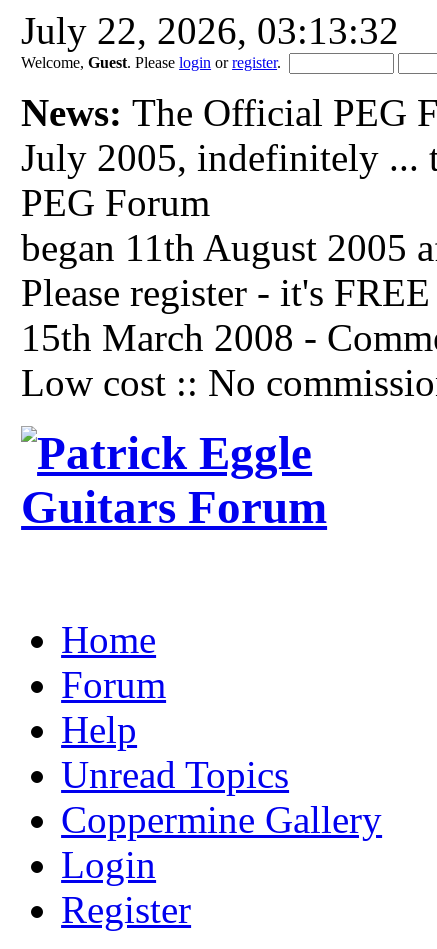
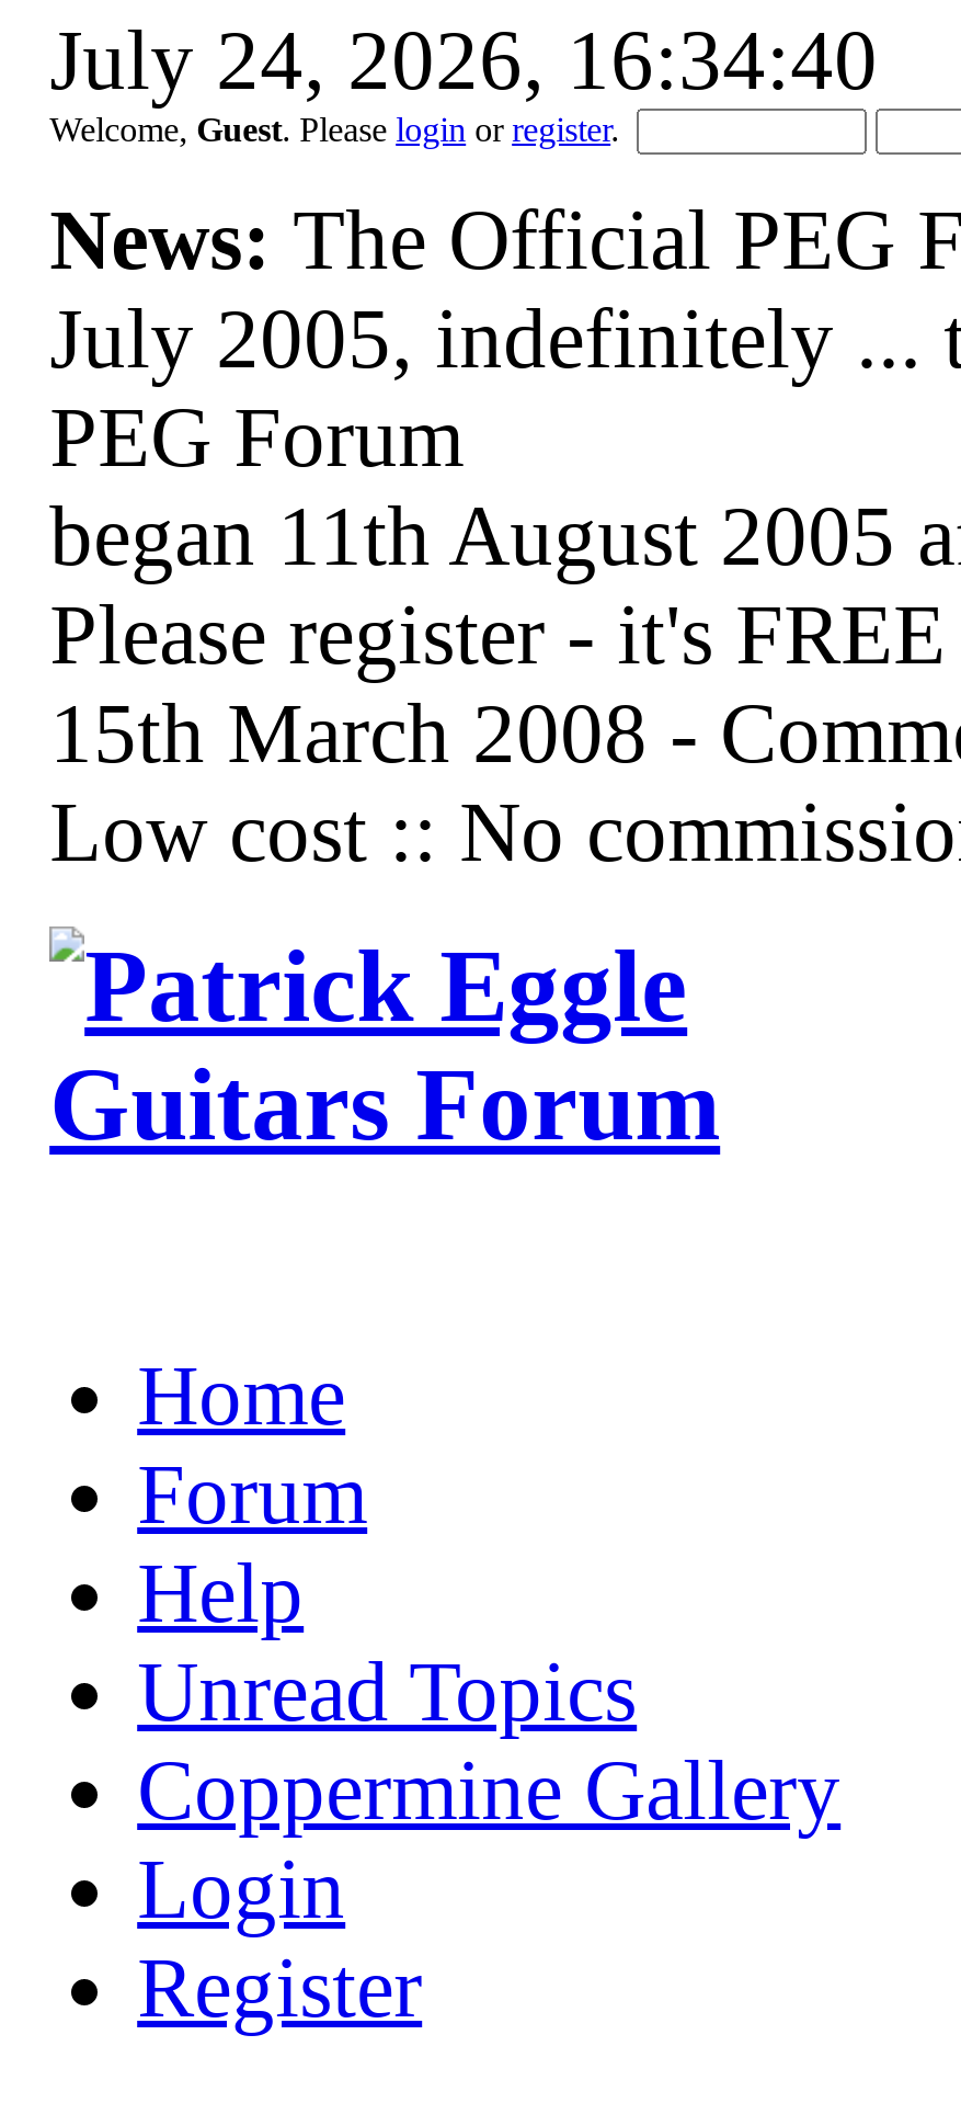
[21,9,399,52] July 22, 2026, 03:13:32 -> [50,12,878,106] July 24, 2026, 16:34:40

